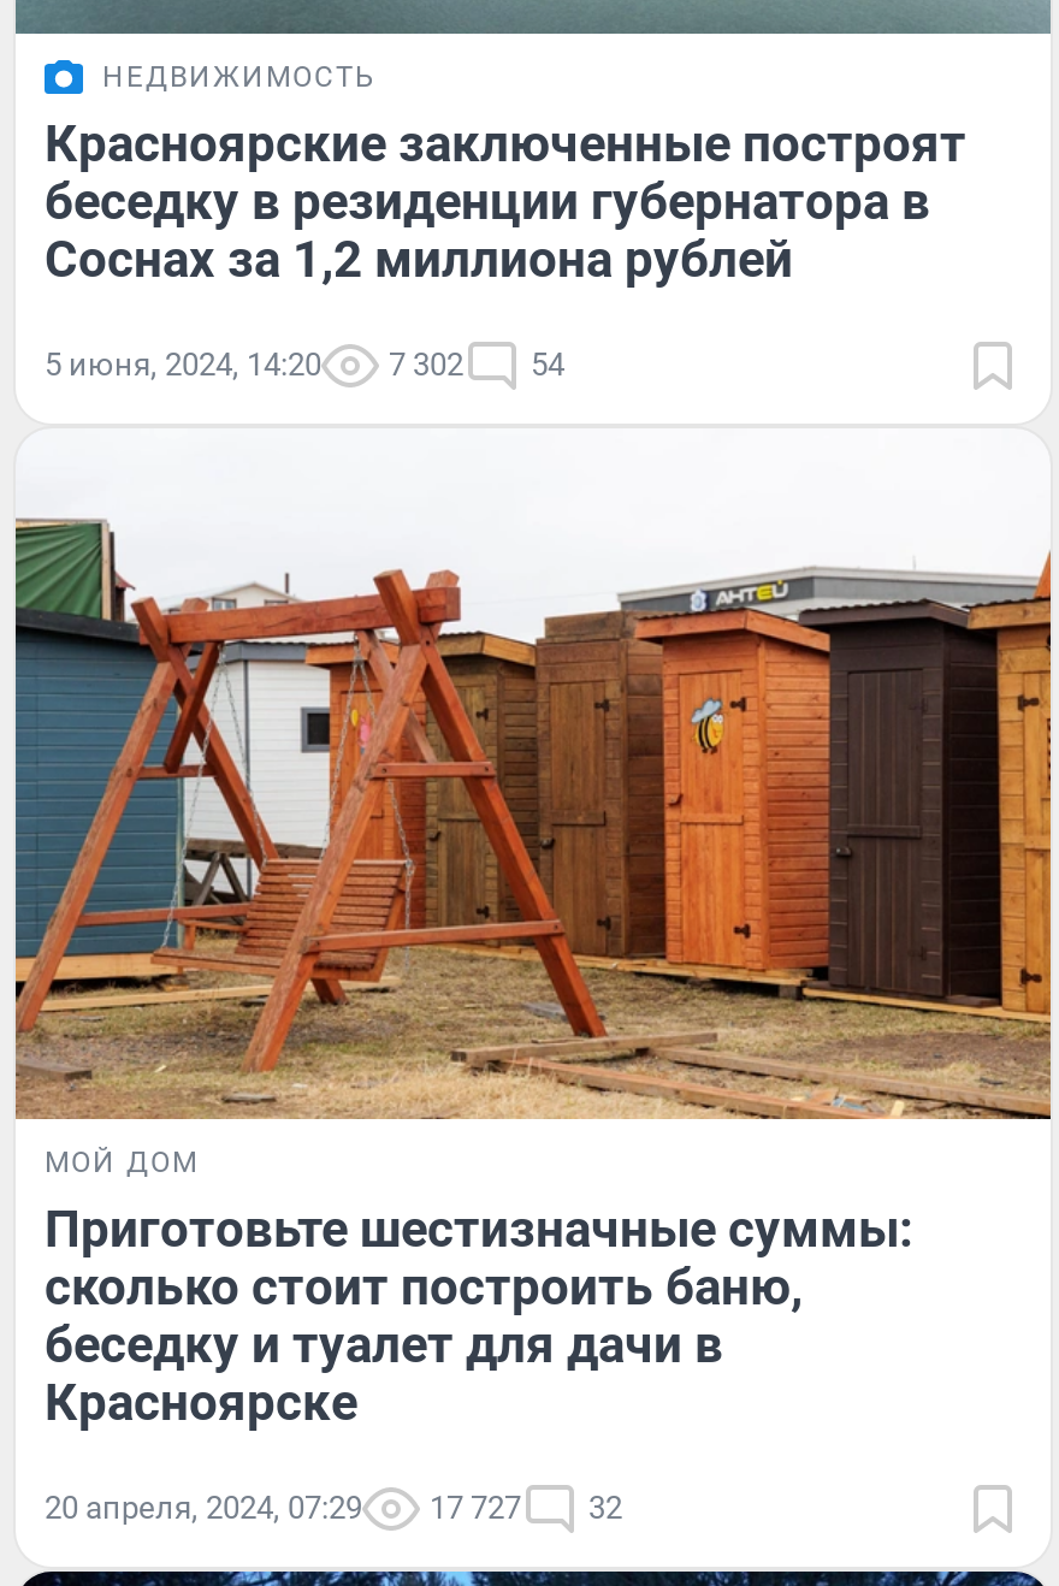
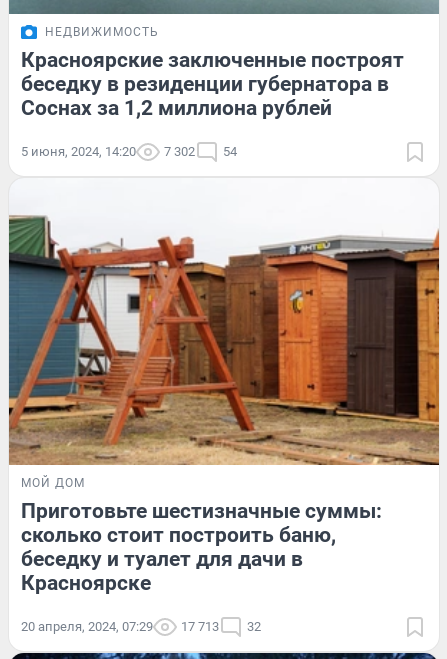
[45,1489,622,1525] 20 апреля, 2024, 07:29 17 727 32 -> [21,619,261,634] 20 апреля, 2024, 07:29 17 713 32

